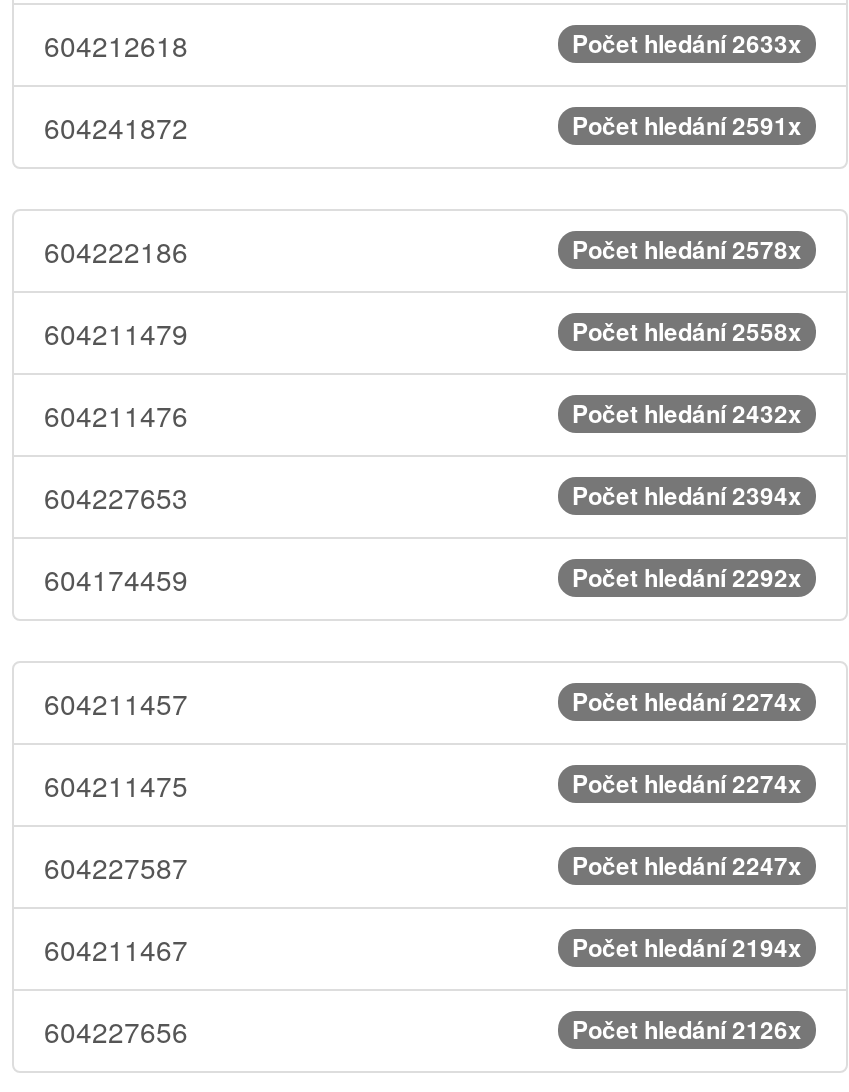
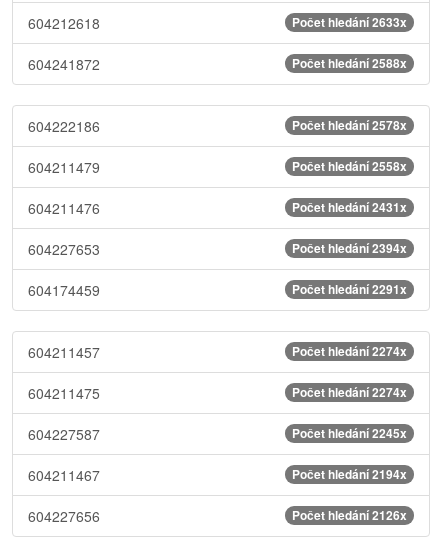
[572,107,802,143] Počet hledání 2591x -> [292,54,407,72] Počet hledání 2588x
[572,395,802,431] Počet hledání 2432x -> [292,198,407,216] Počet hledání 2431x
[572,559,802,595] Počet hledání 2292x -> [292,280,407,298] Počet hledání 2291x
[572,847,802,883] Počet hledání 2247x -> [292,424,407,442] Počet hledání 2245x

